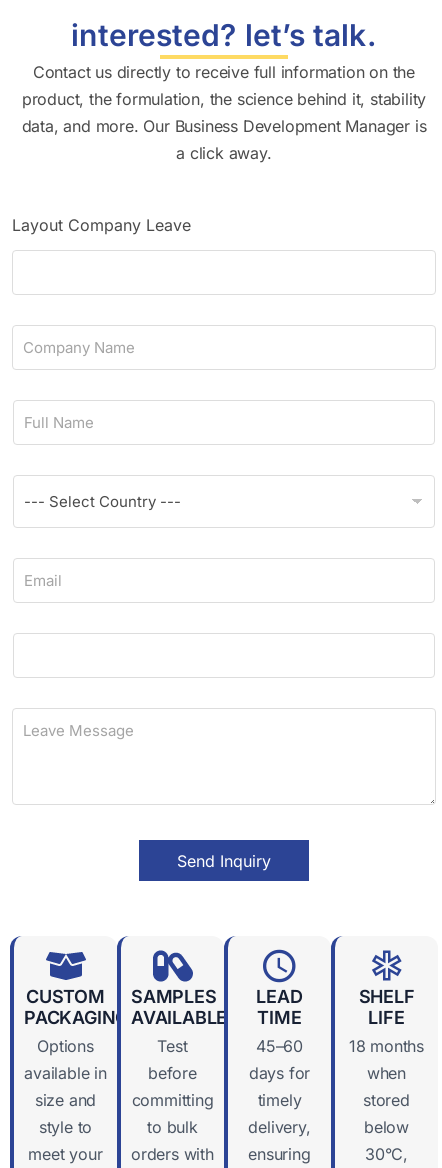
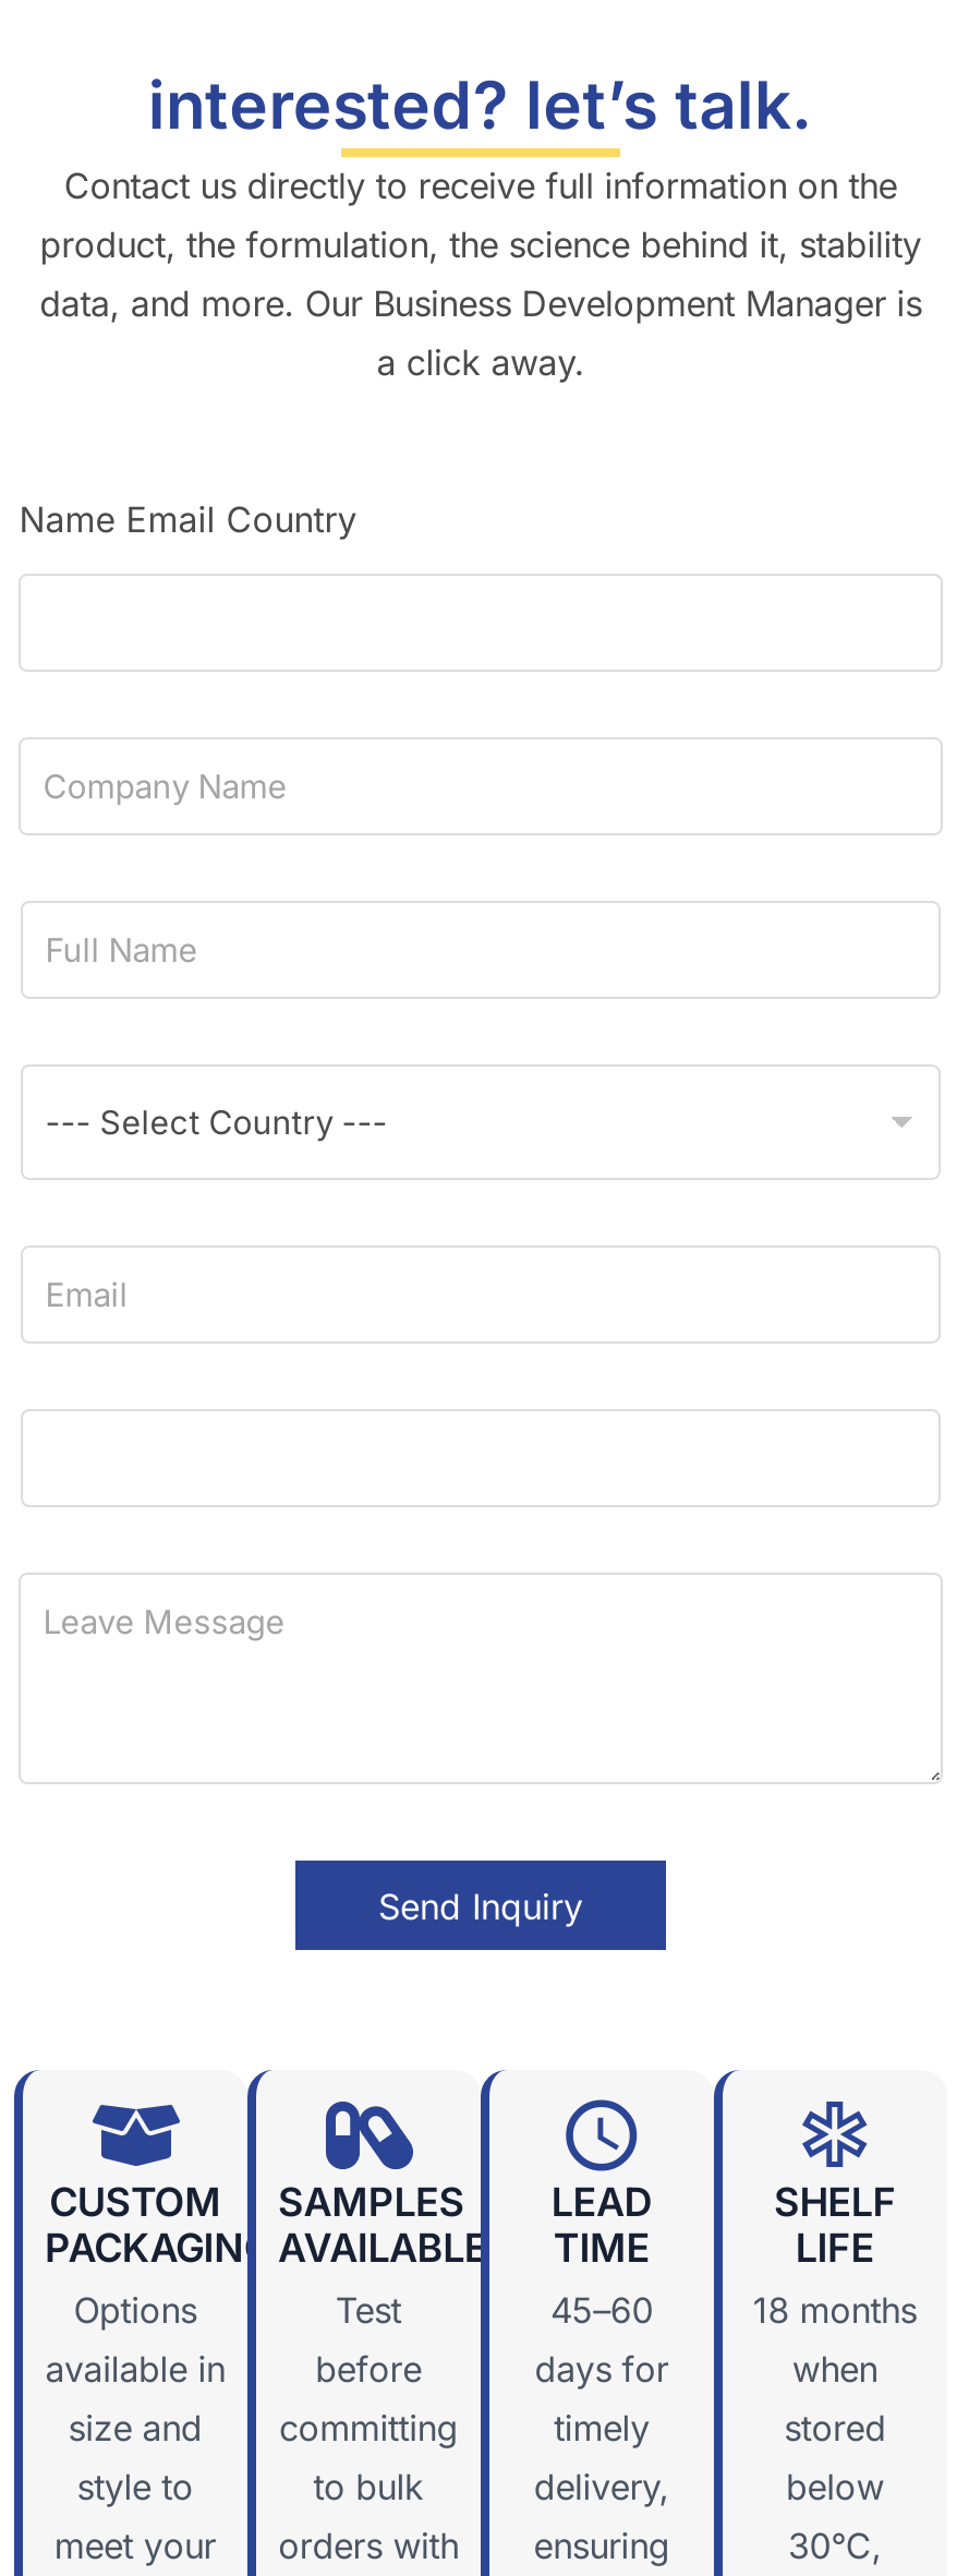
[12,215,191,235] Layout Company Leave -> [19,497,357,541] Name Email Country

